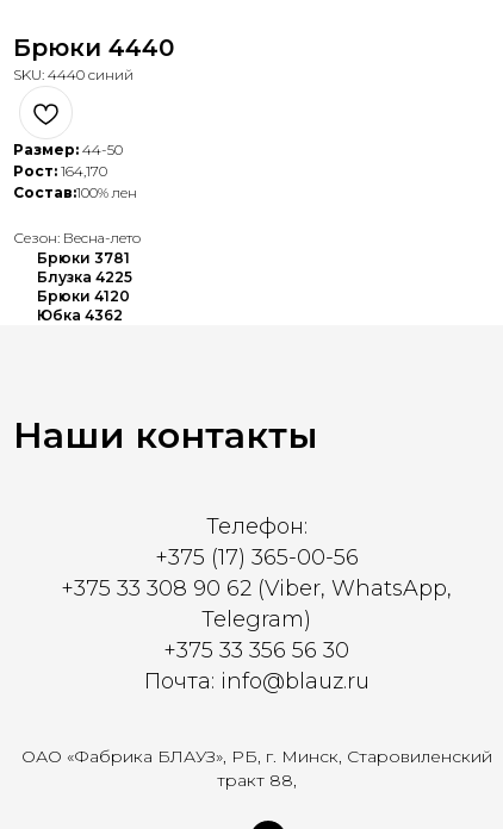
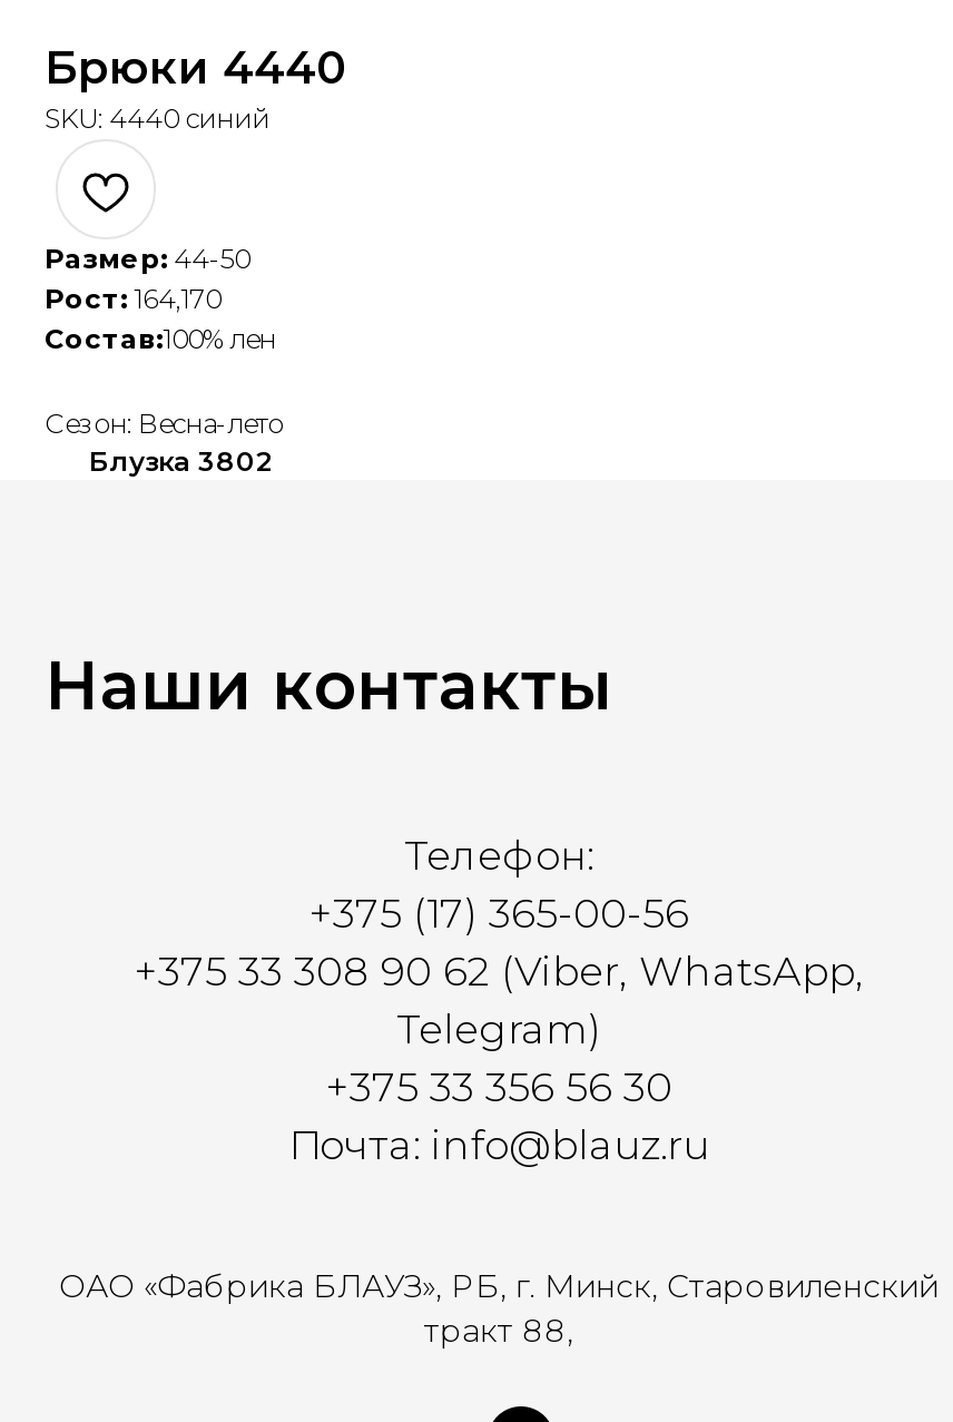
[37,249,132,324] Брюки 3781 | Блузка 4225 | Брюки 4120 | Юбка 4362 -> [89,444,274,478] Блузка 3802

